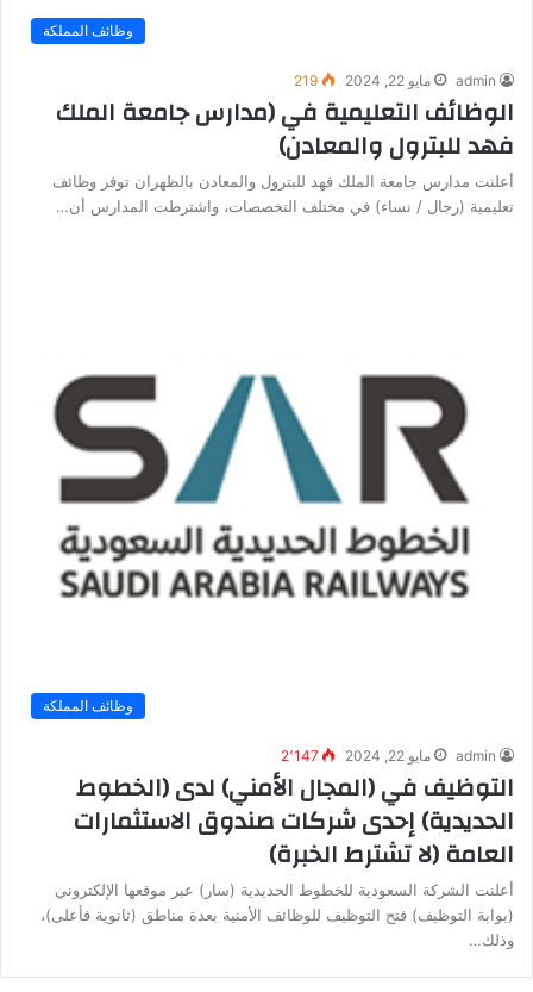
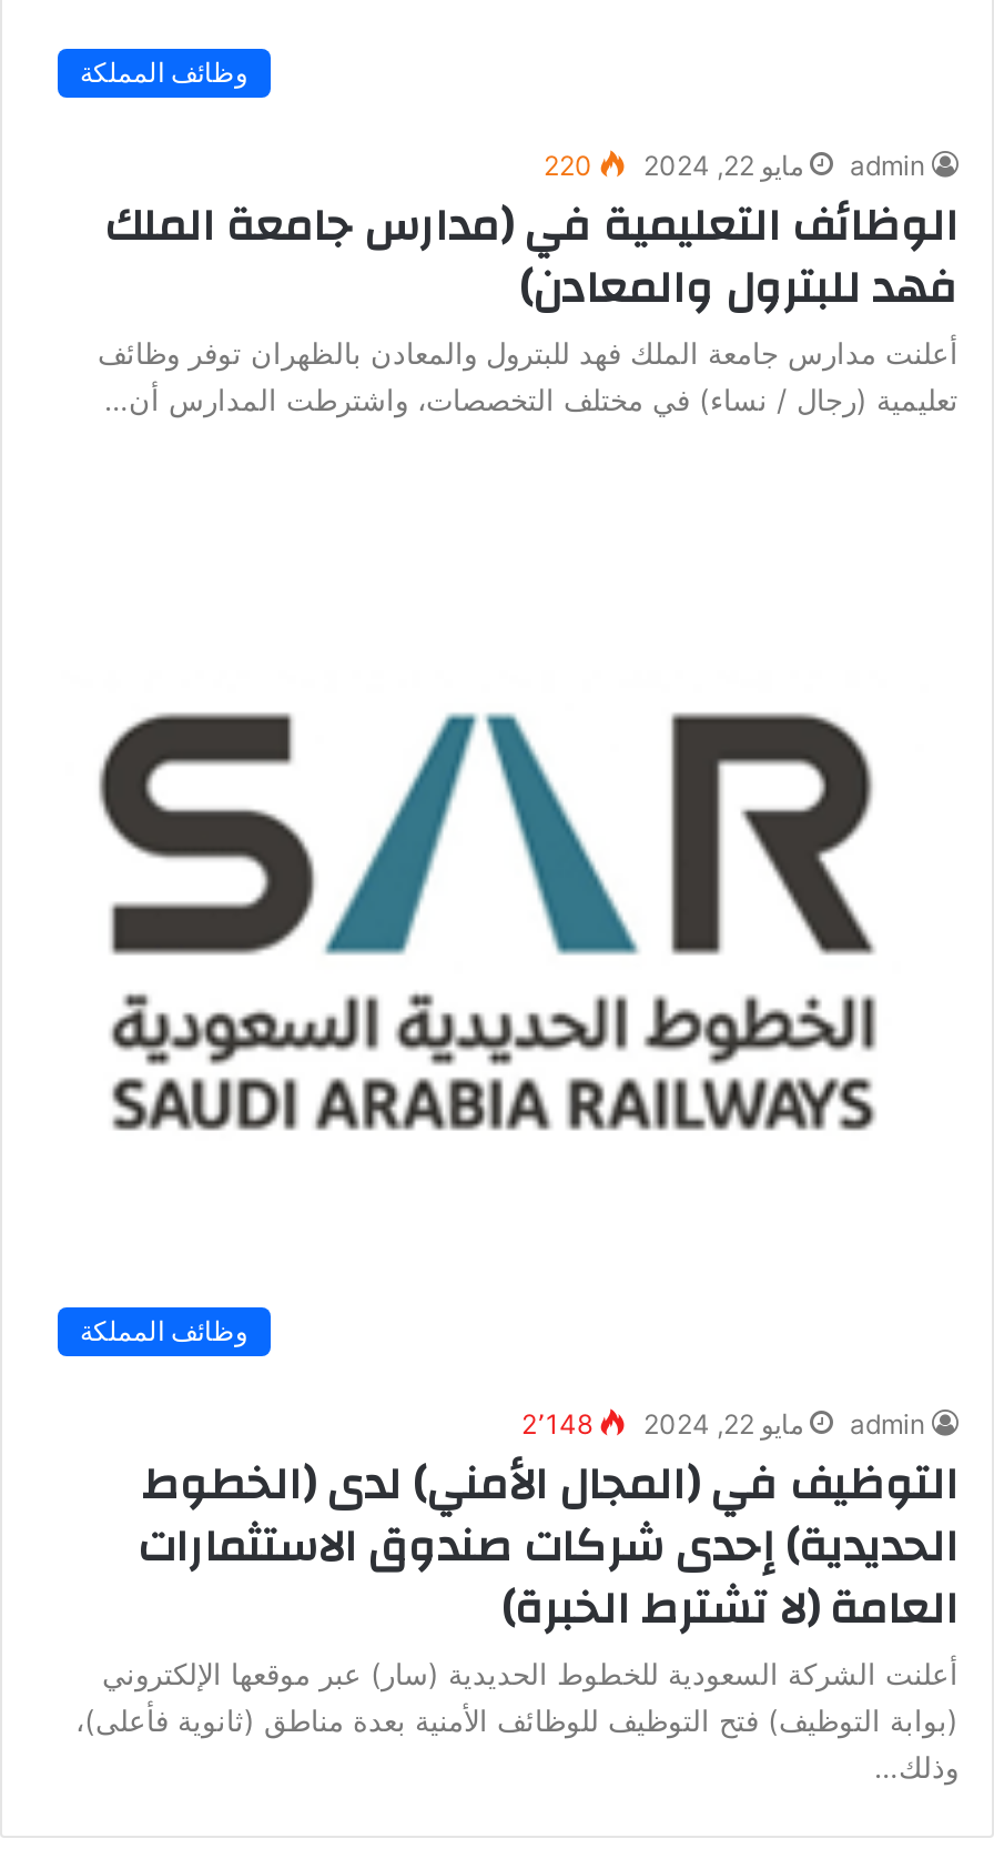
[294,72,318,90] 219 -> [544,149,592,183] 220
[281,747,318,765] 2٬147 -> [521,1408,592,1441] 2٬148

